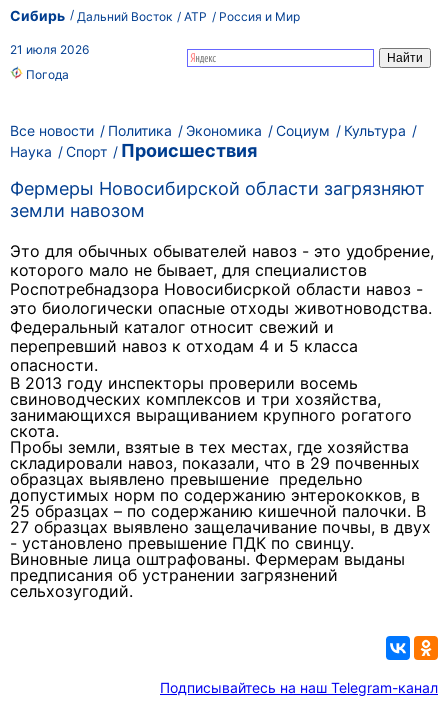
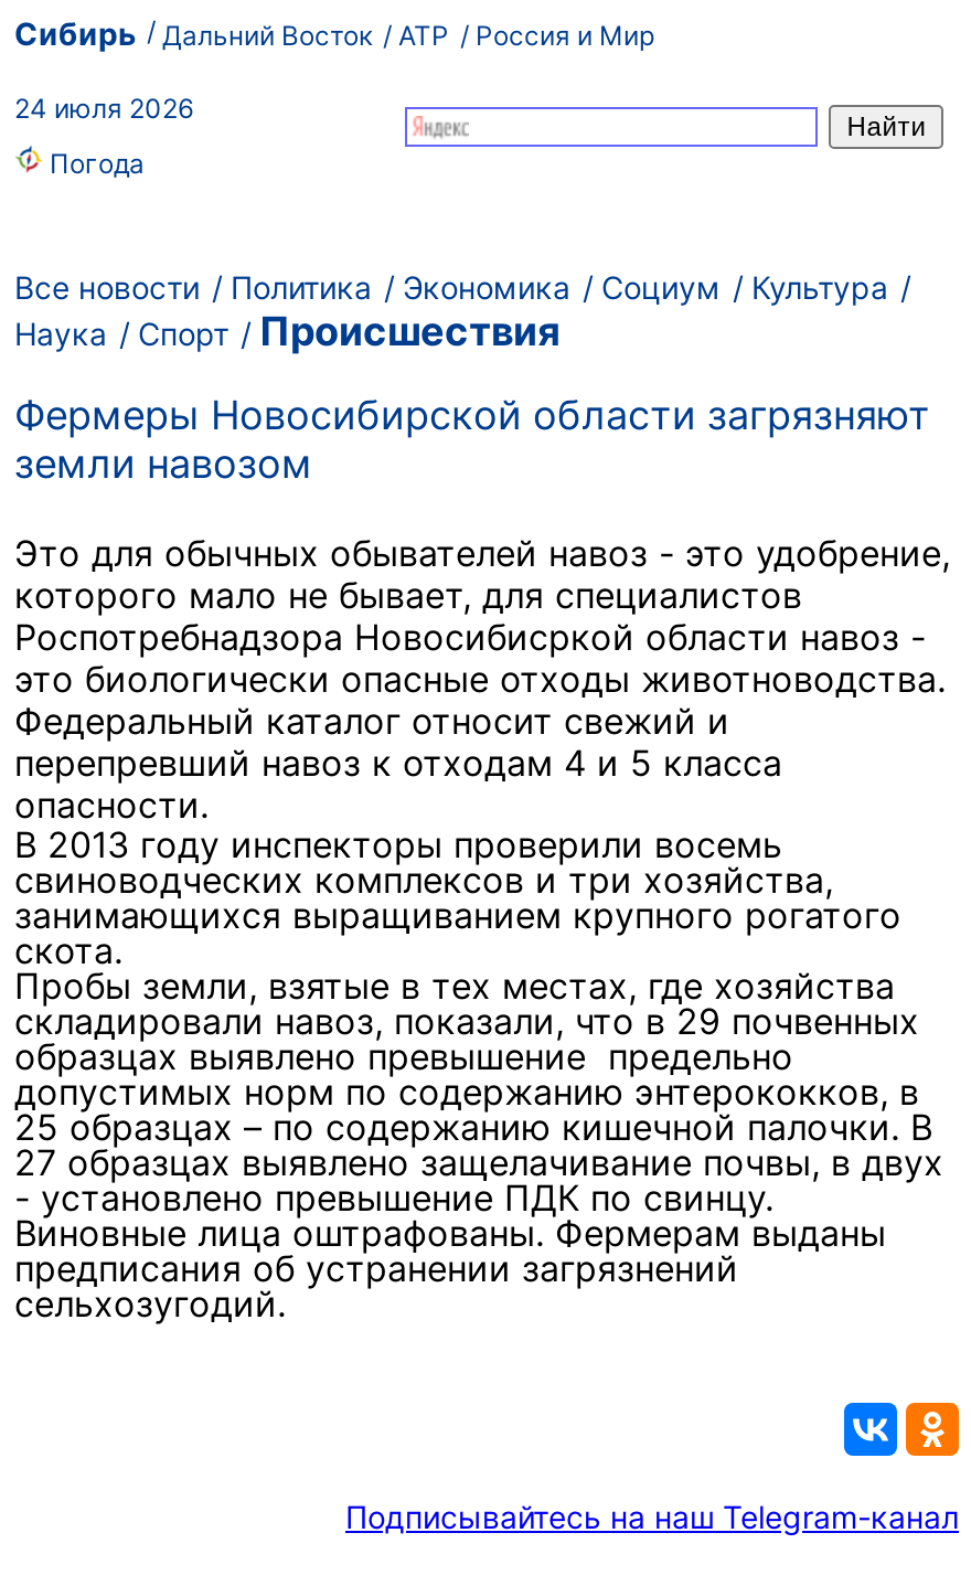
[10,42,89,57] 21 июля 2026 -> [14,92,193,125] 24 июля 2026

